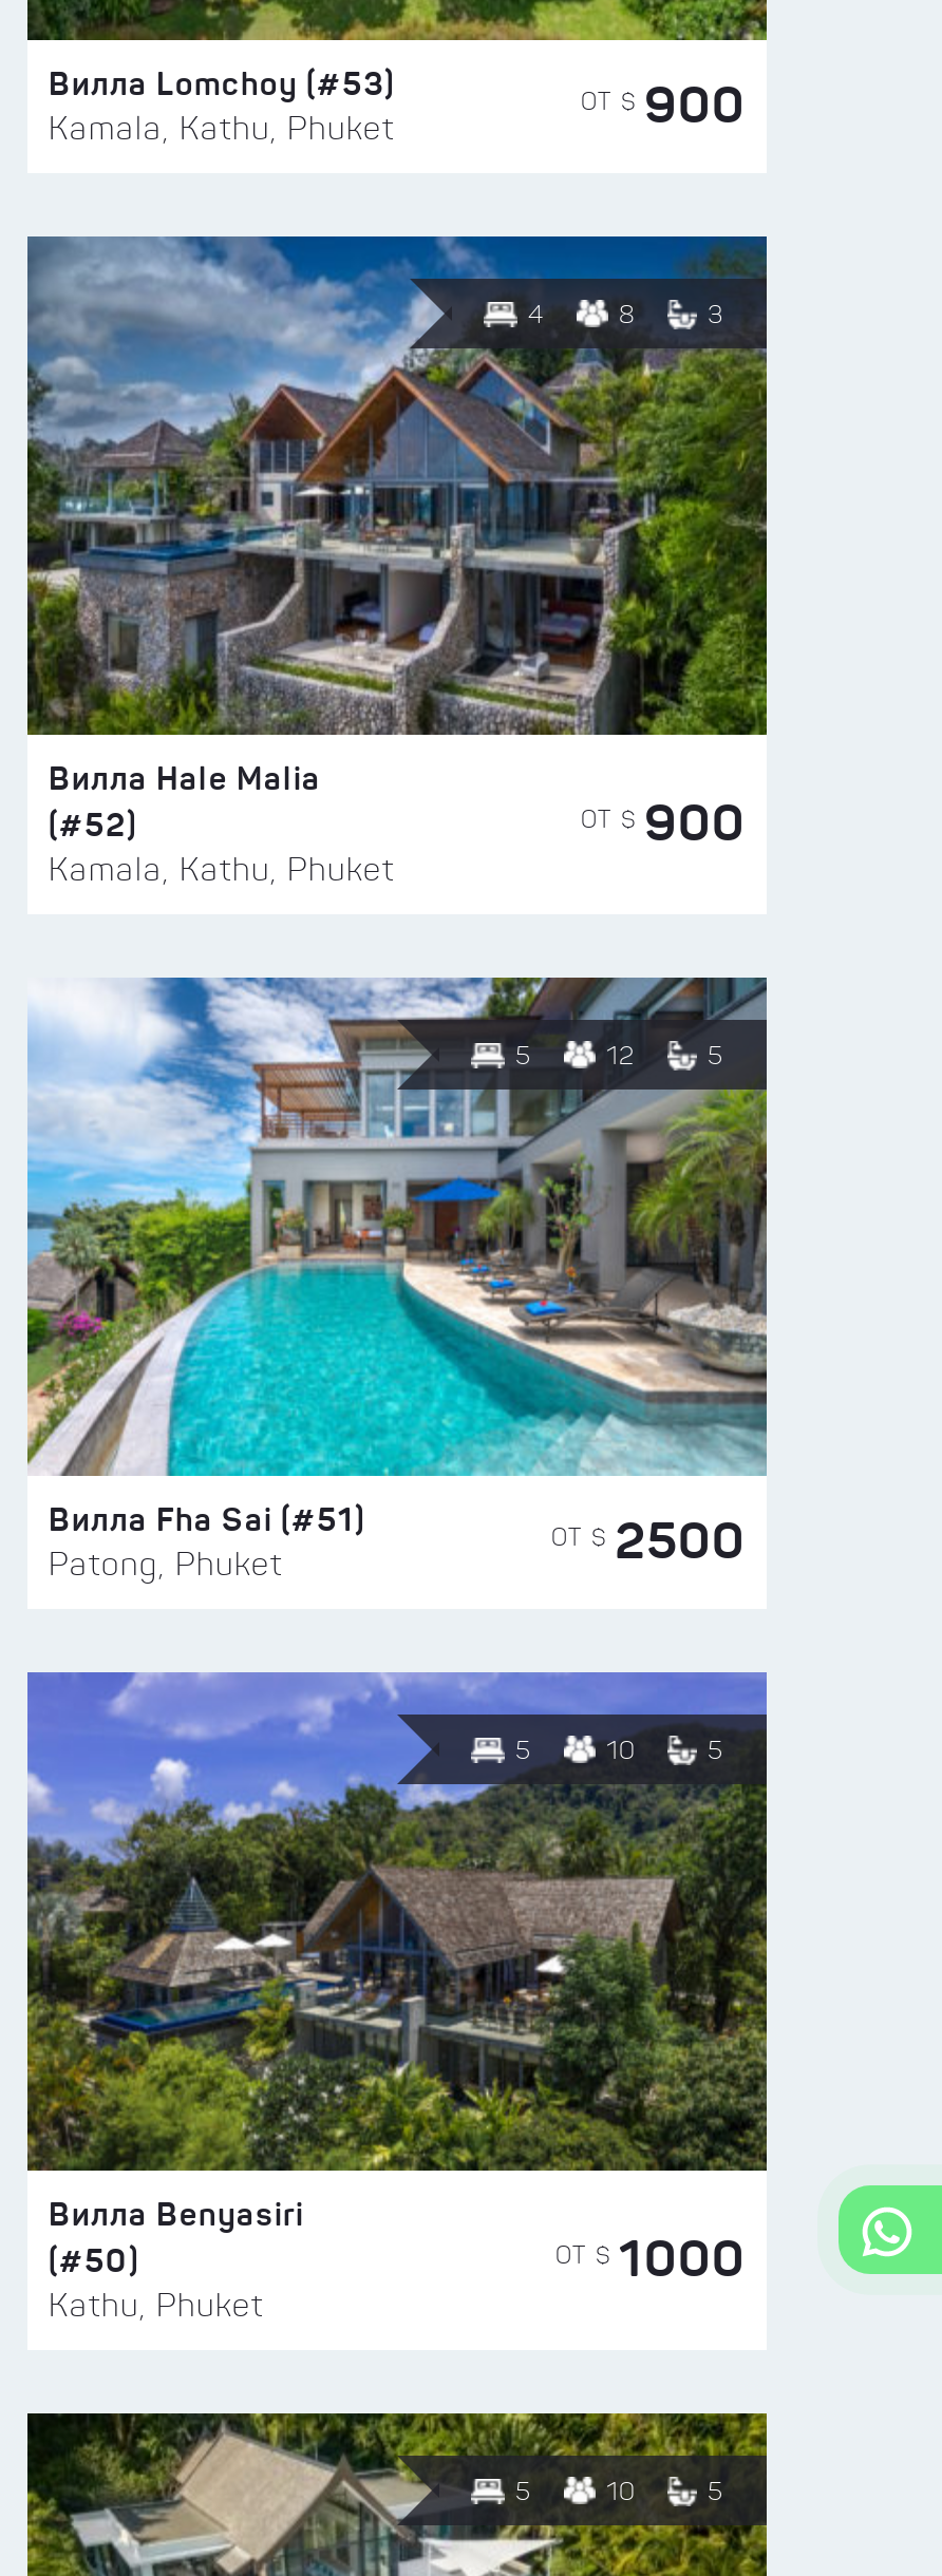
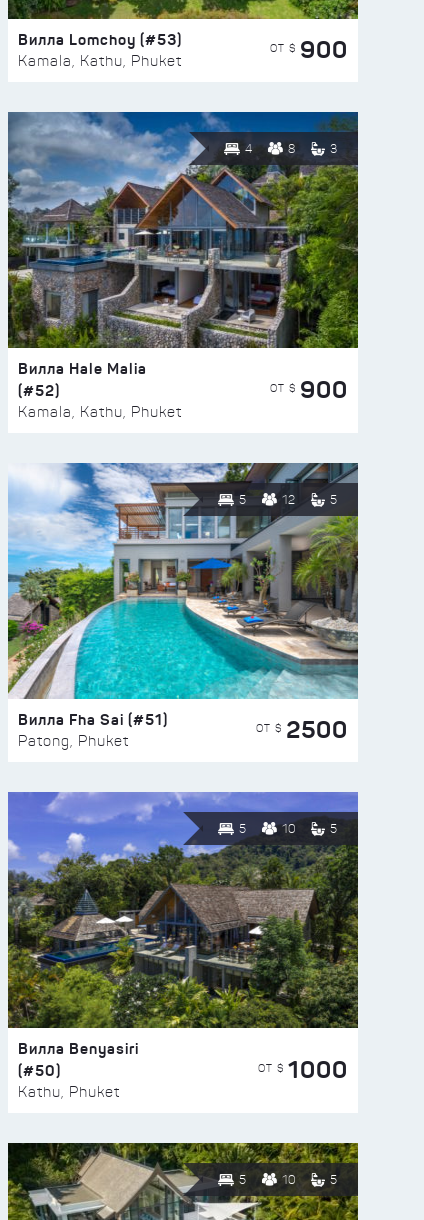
[836,2183,936,2276] [image] -> none

